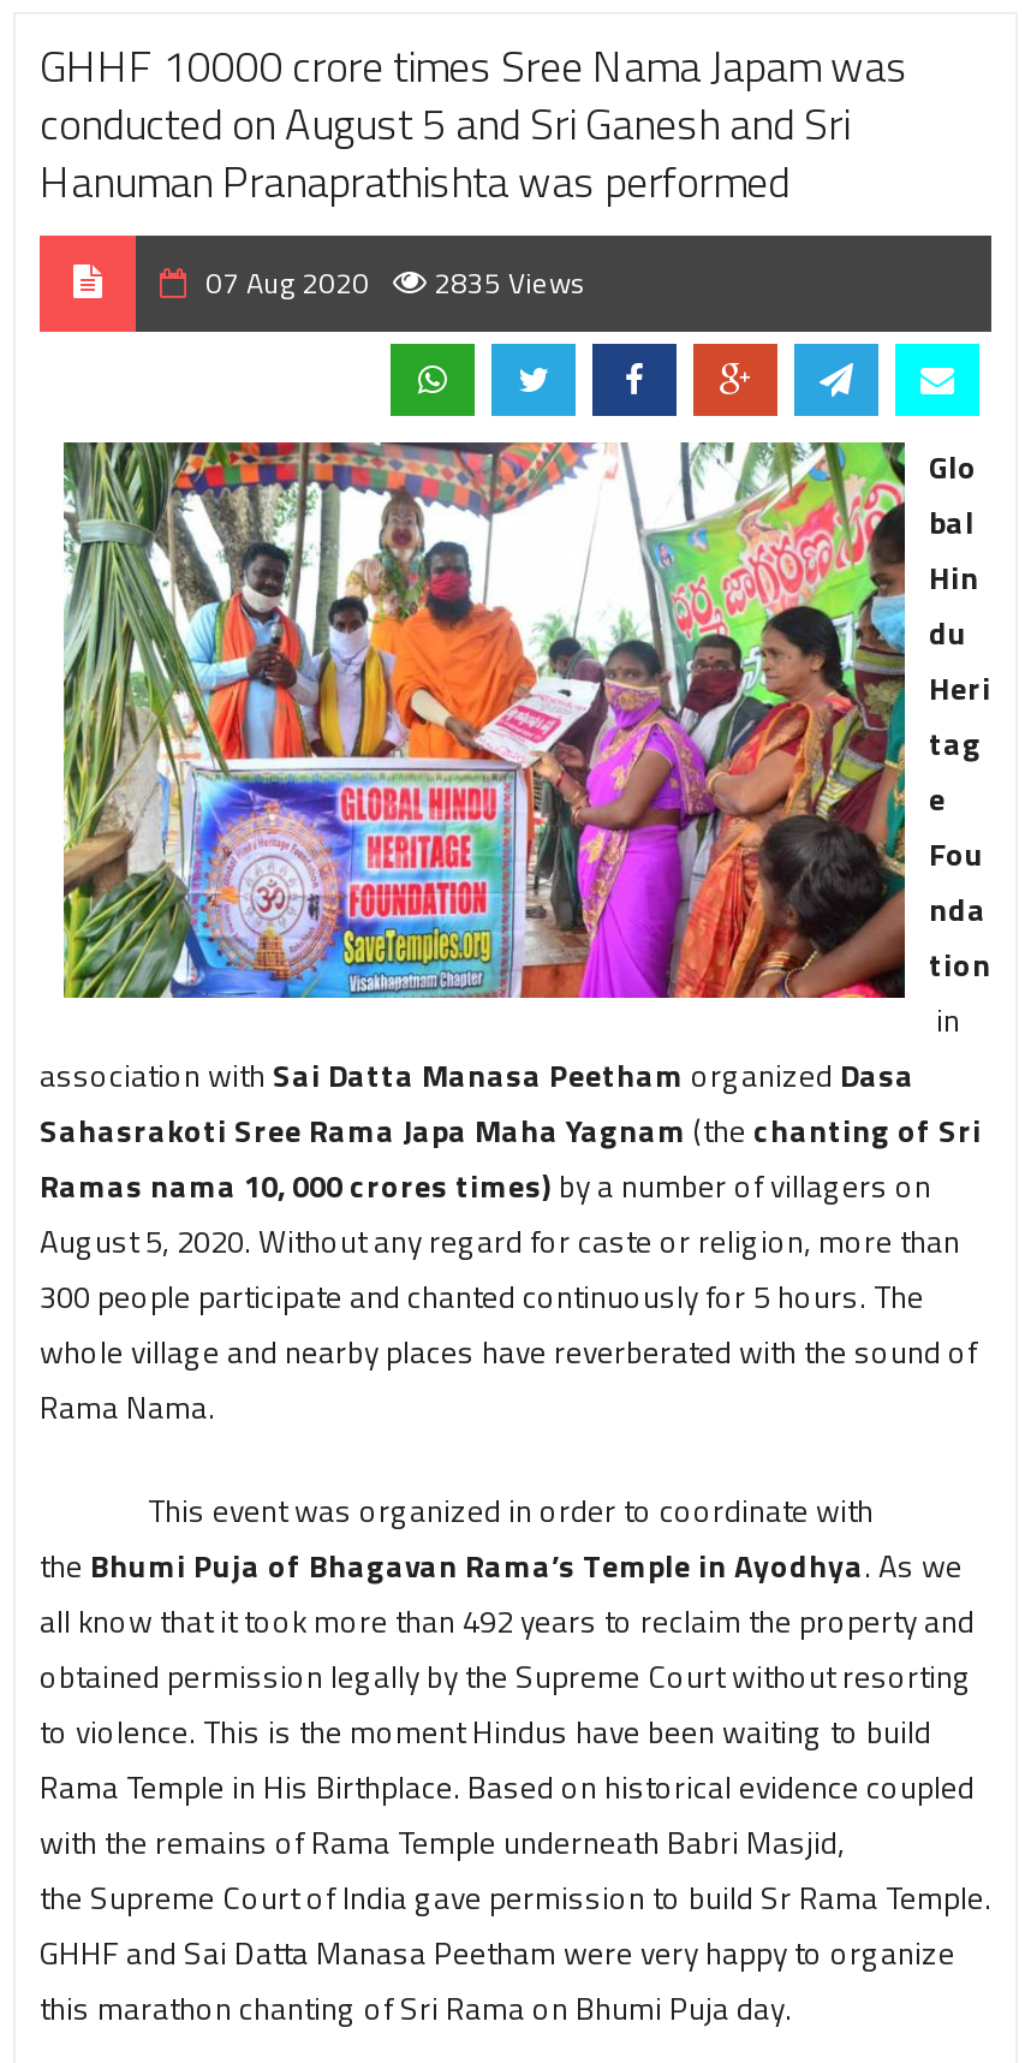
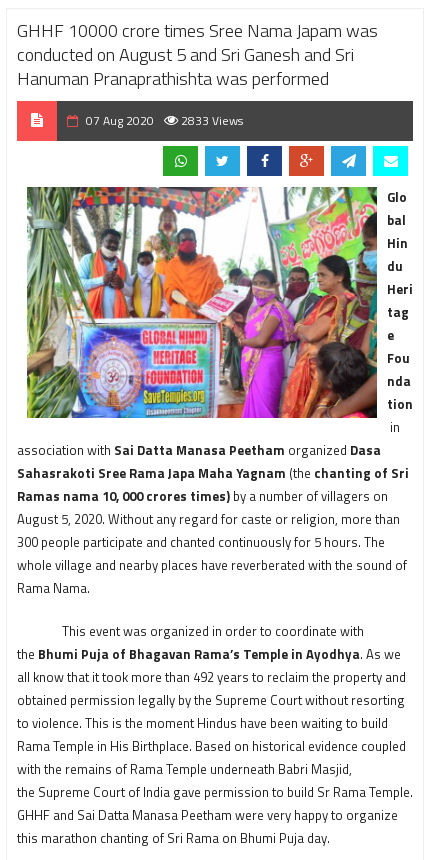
[198,260,583,305] 07 Aug 2020 2835 Views -> [83,111,243,130] 07 Aug 2020 2833 Views

